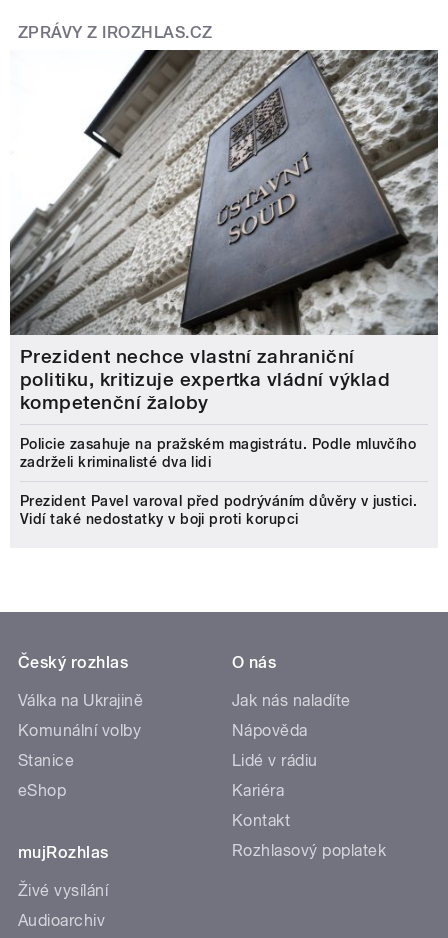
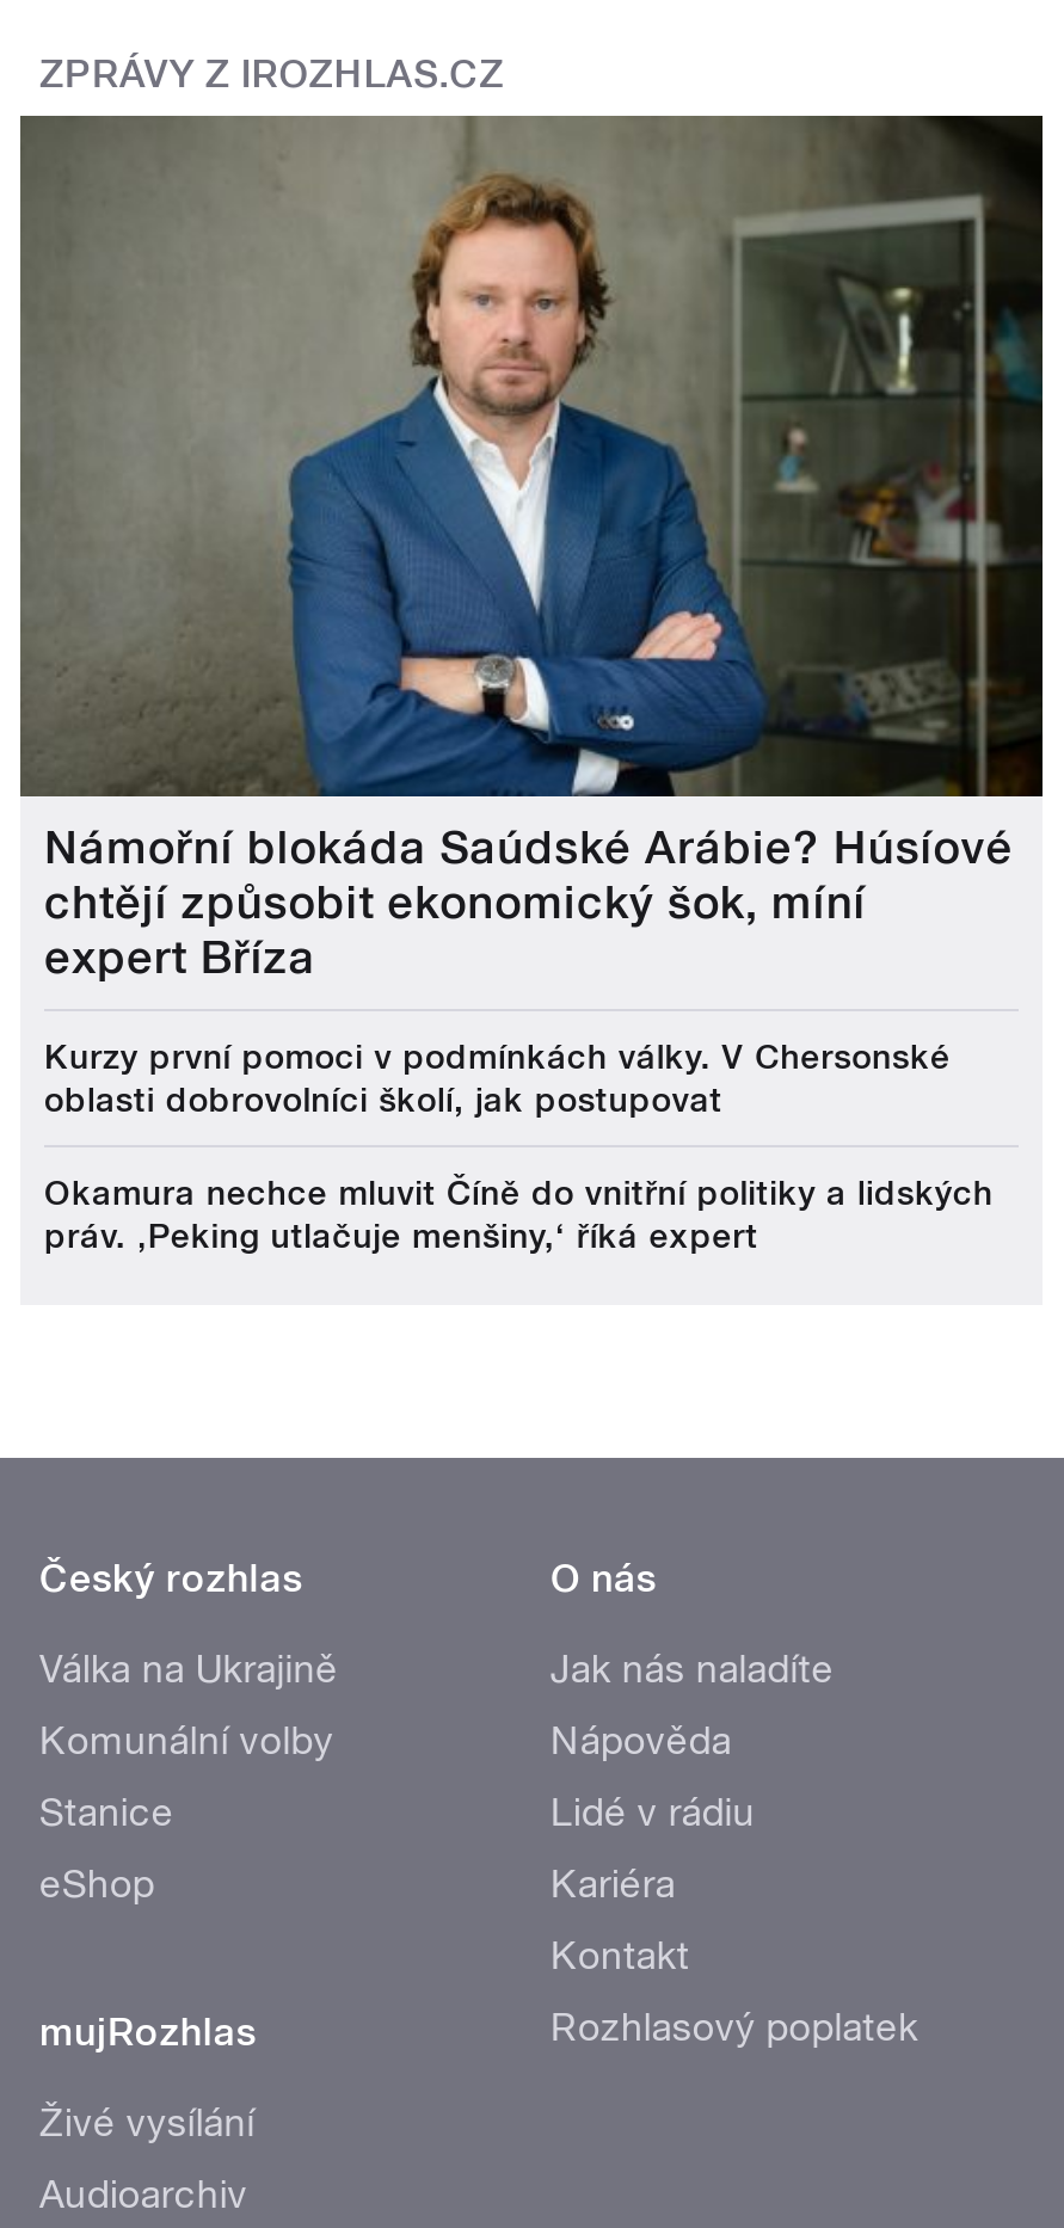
[10,49,439,414] [image] | Prezident nechce vlastní zahraniční | politiku, kritizuje expertka vládní výklad | kompetenční žaloby -> [18,113,1045,985] [image] | Námořní blokáda Saúdské Arábie? Húsíové | chtějí způsobit ekonomický šok, míní | expert Bříza
[20,436,416,470] Policie zasahuje na pražském magistrátu. Podle mluvčího | zadrželi kriminalisté dva lidi -> [44,1038,951,1119] Kurzy první pomoci v podmínkách války. V Chersonské | oblasti dobrovolníci školí, jak postupovat
[20,493,417,527] Prezident Pavel varoval před podrýváním důvěry v justici. | Vidí také nedostatky v boji proti korupci -> [44,1174,993,1255] Okamura nechce mluvit Číně do vnitřní politiky a lidských | práv. ‚Peking utlačuje menšiny,‘ říká expert

